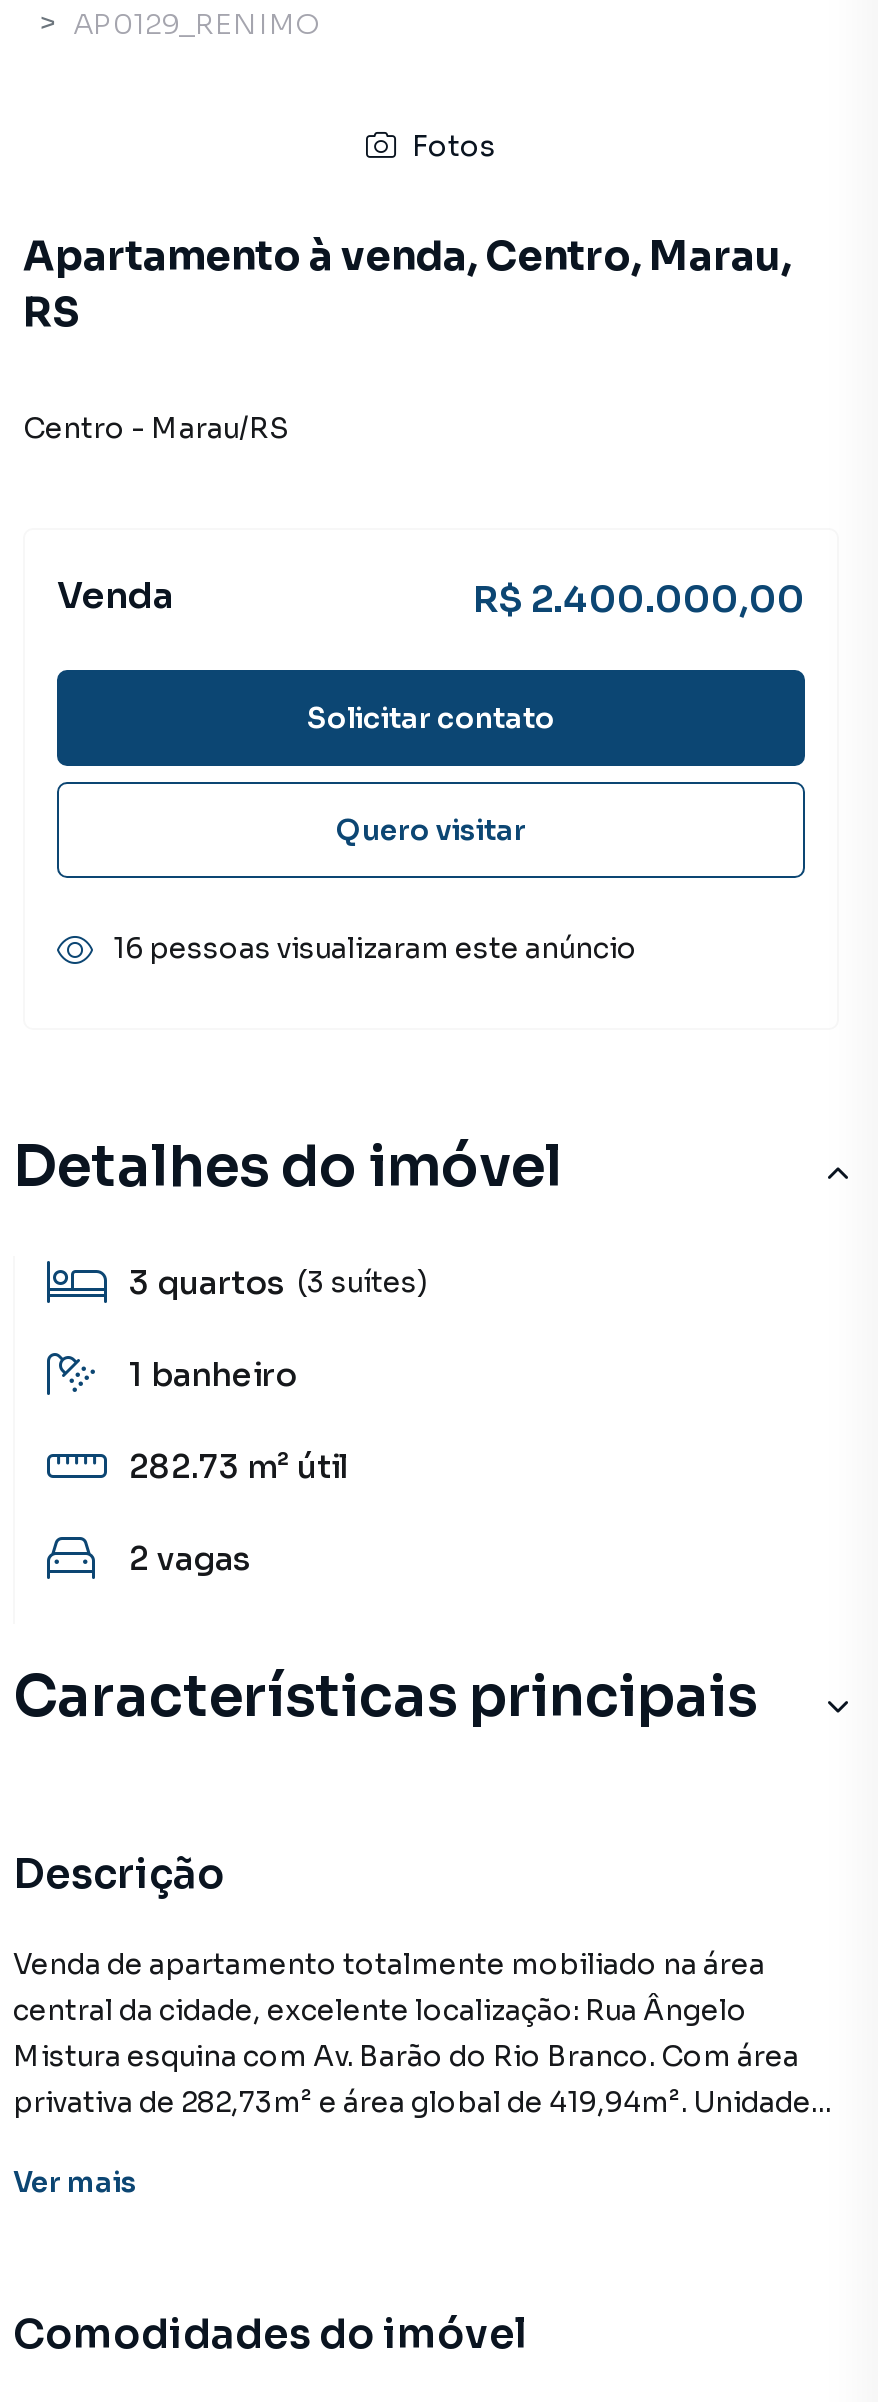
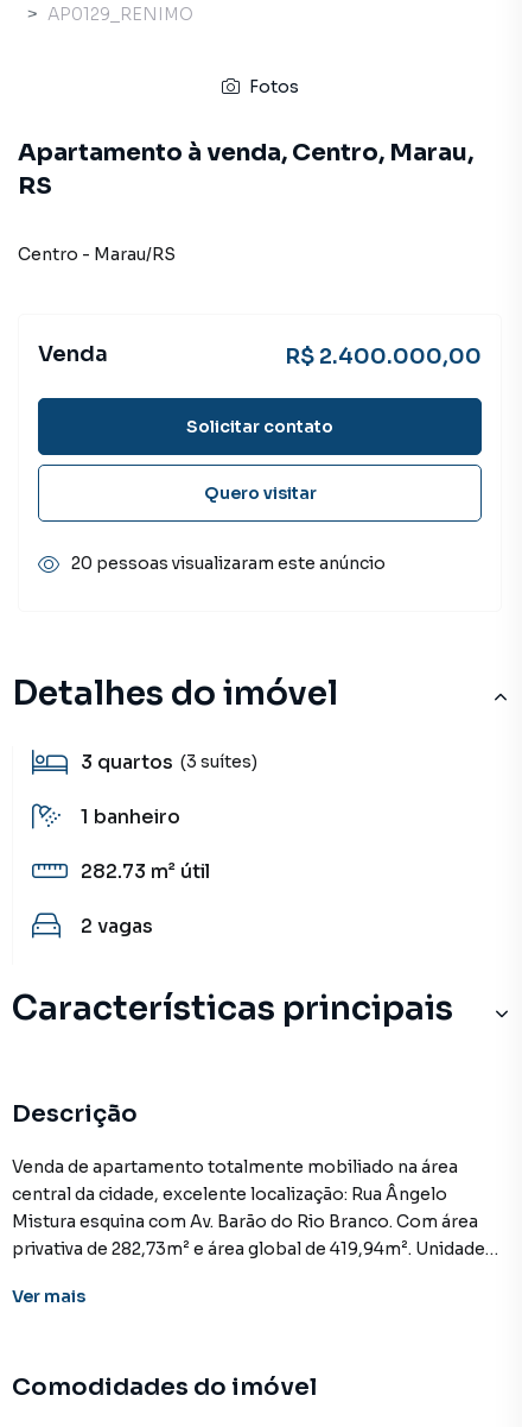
[113,930,637,966] 16 pessoas visualizaram este anúncio -> [71,553,386,574] 20 pessoas visualizaram este anúncio

